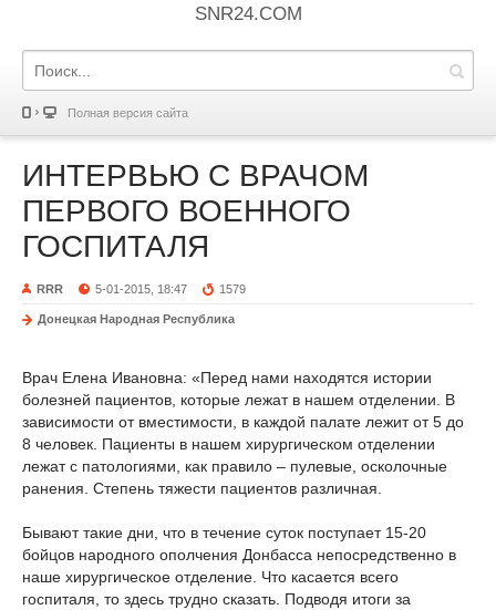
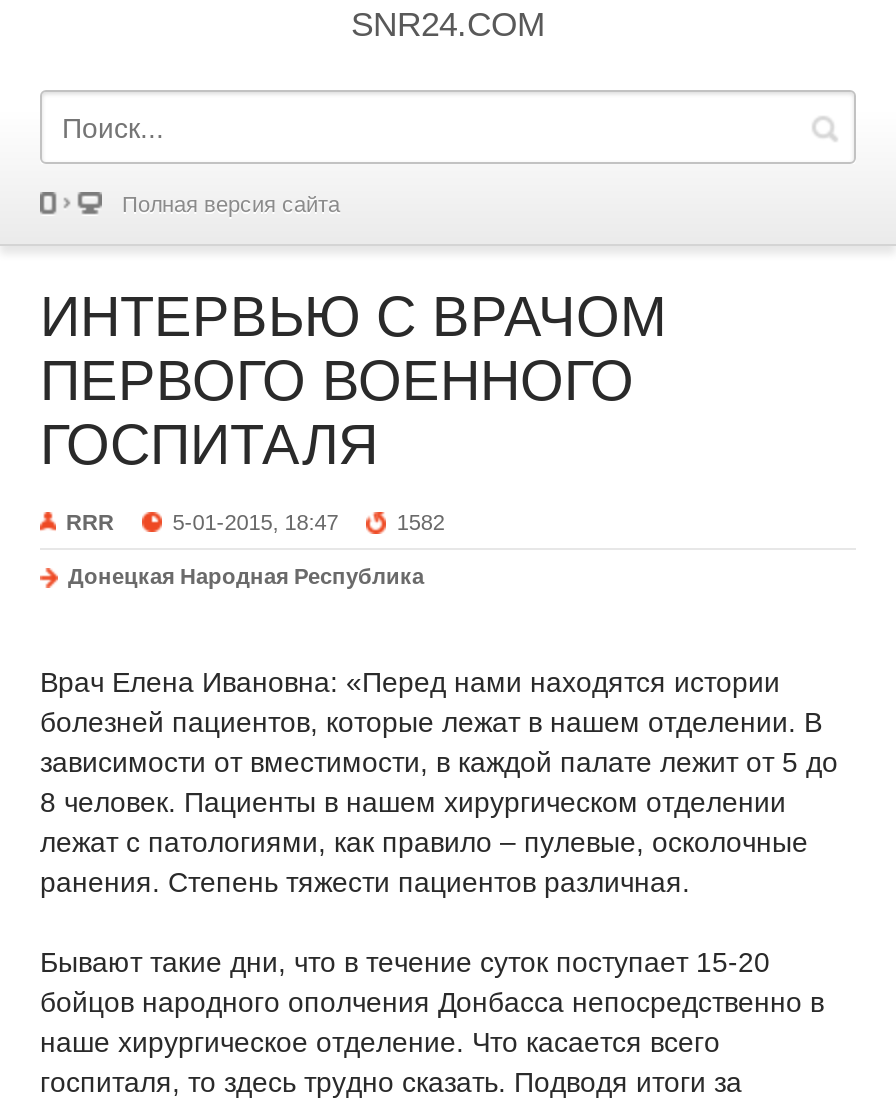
[220,282,246,296] 1579 -> [397,510,445,534] 1582

